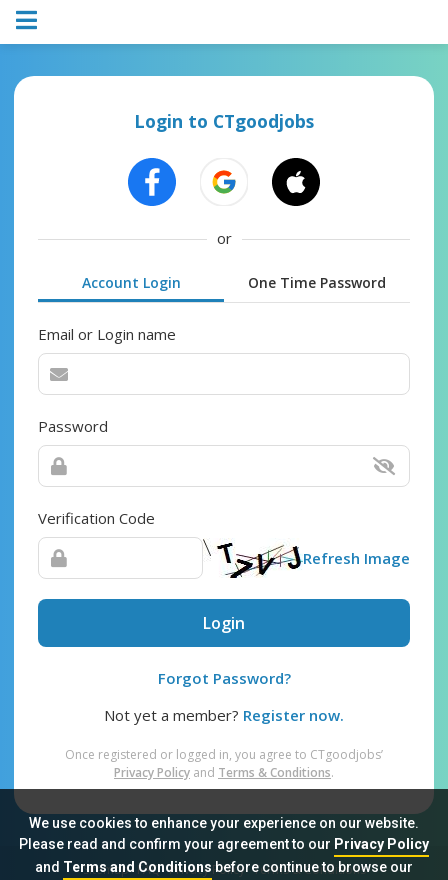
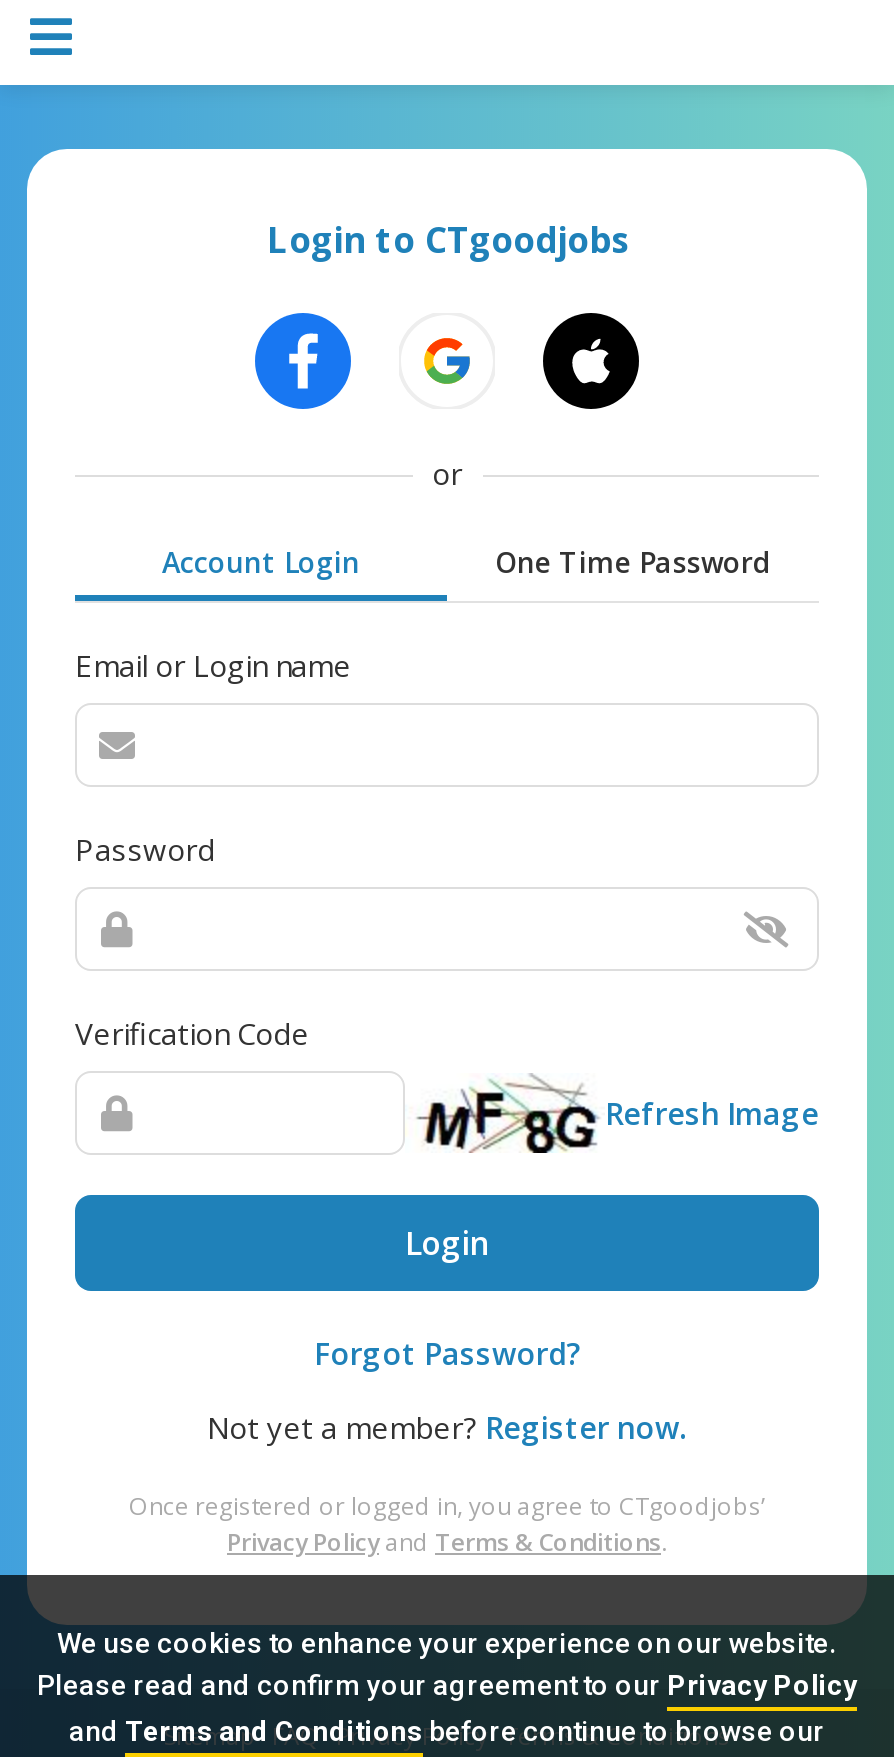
[203,539,300,579] [image] -> [407,1075,599,1155] [image]

